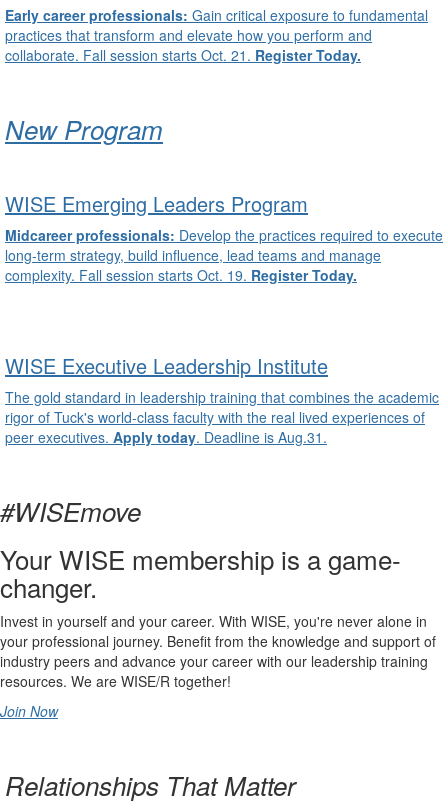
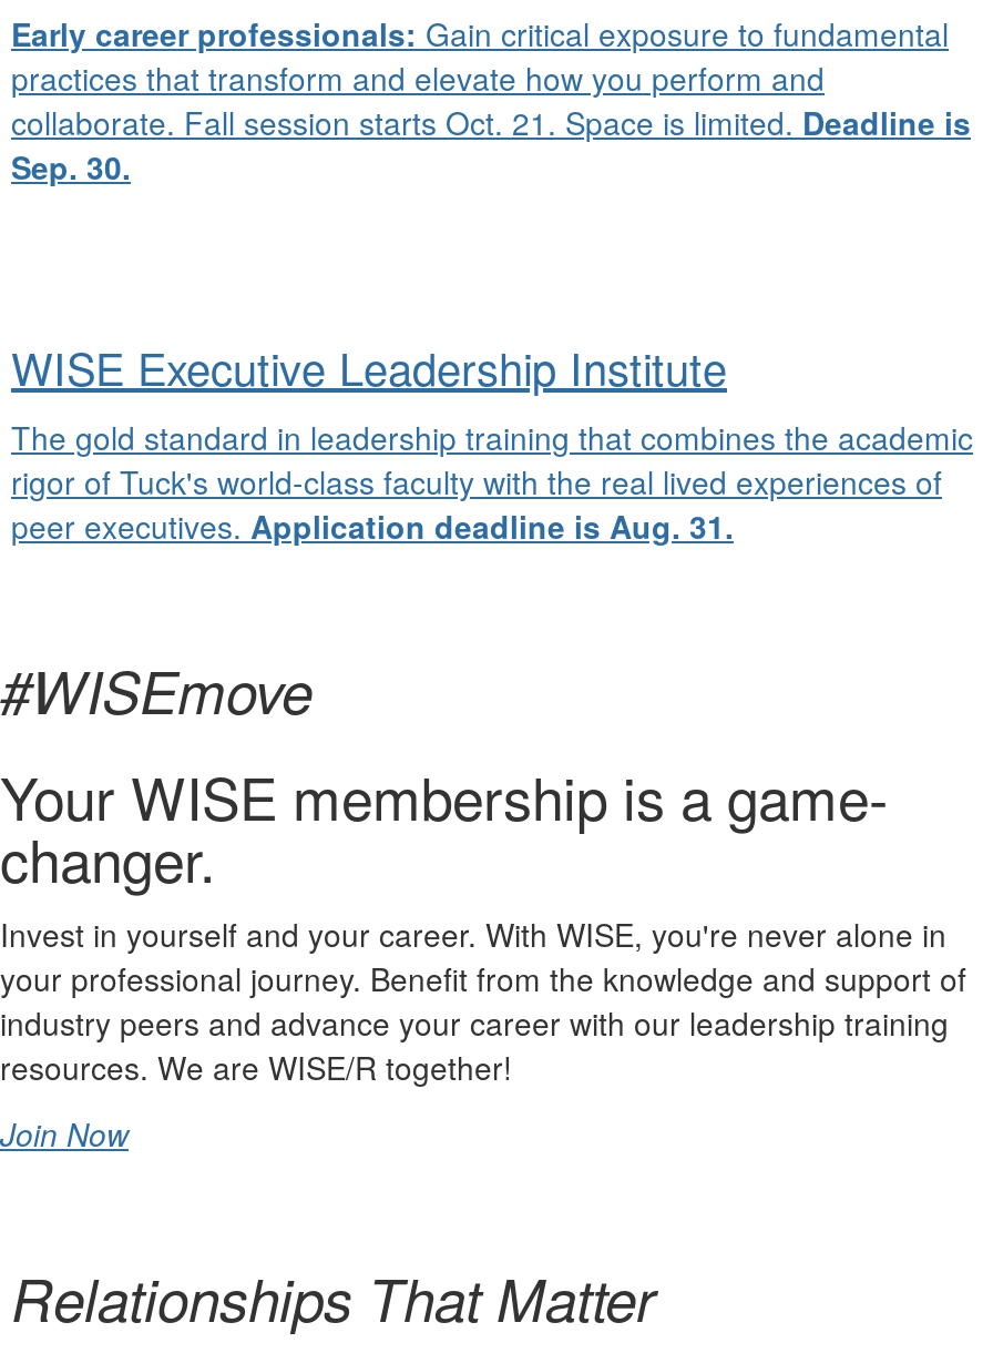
[5,44,443,284] collaborate. Fall session starts Oct. 21. Register Today. | New Program | WISE Emerging Leaders Program | Midcareer professionals: Develop the practices required to execute | long-term strategy, build influence, lead teams and manage | complexity. Fall session starts Oct. 19. Register Today. -> [11,99,971,187] collaborate. Fall session starts Oct. 21. Space is limited. Deadline is | Sep. 30.
[5,426,327,446] peer executives. Apply today. Deadline is Aug.31. -> [11,502,734,547] peer executives. Application deadline is Aug. 31.

